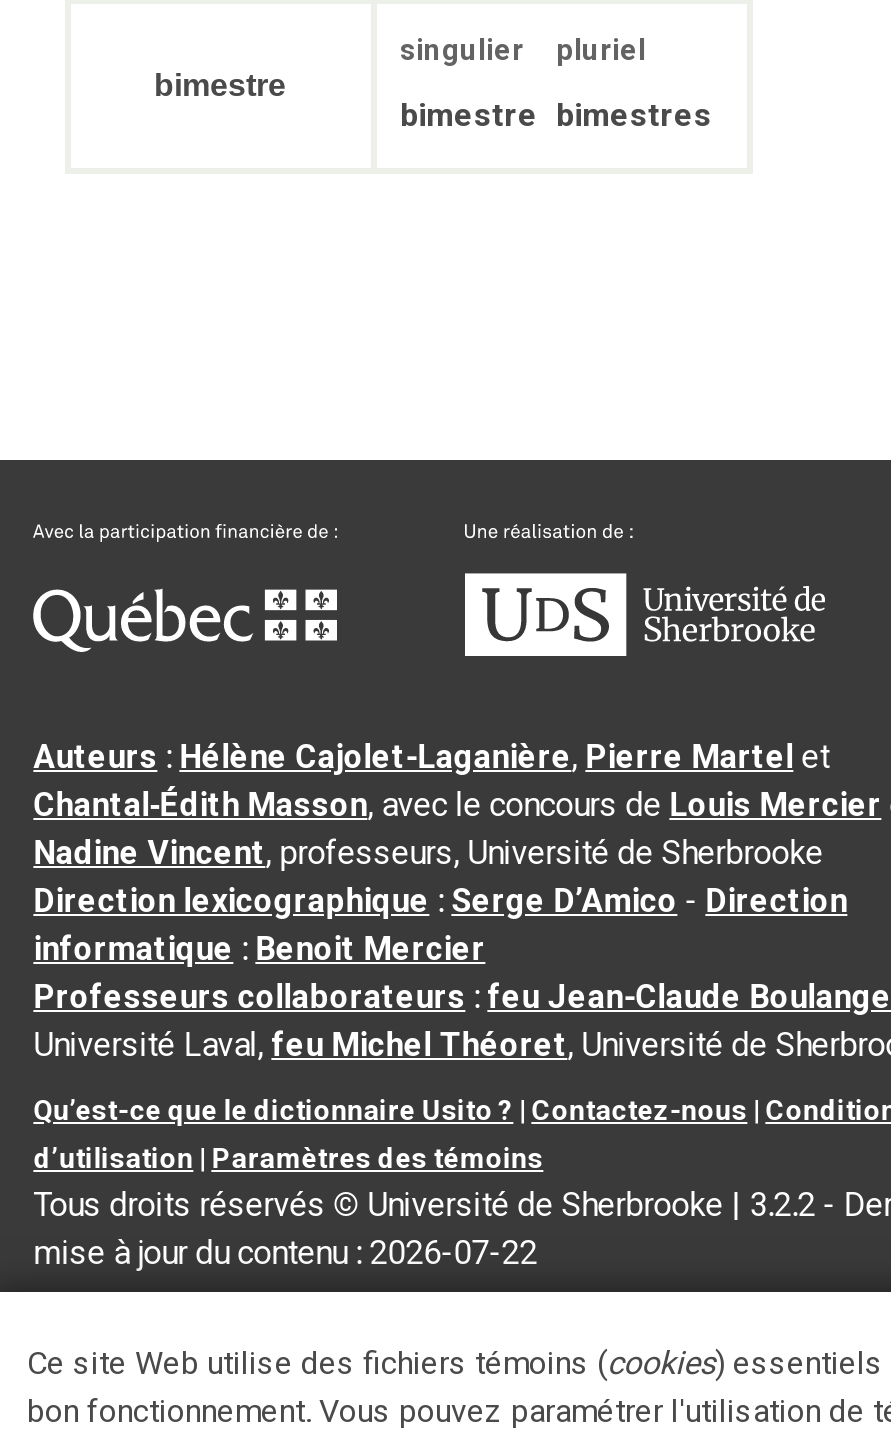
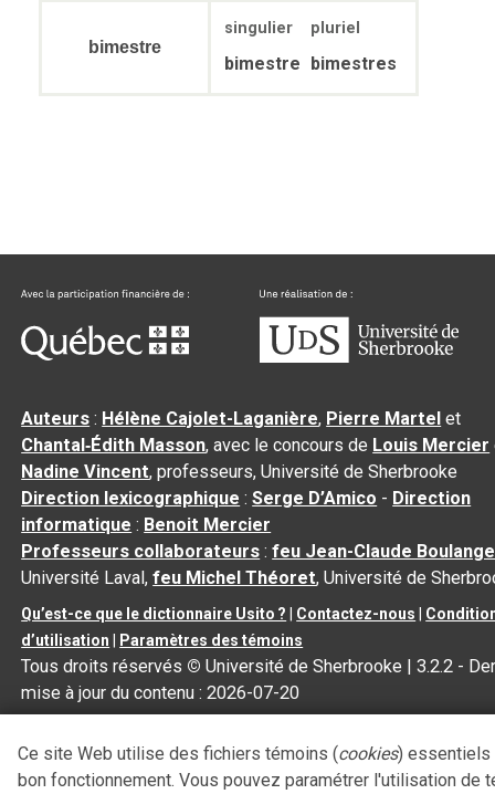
[33,1234,537,1272] mise à jour du contenu : 2026-07-22 -> [21,683,300,704] mise à jour du contenu : 2026-07-20

